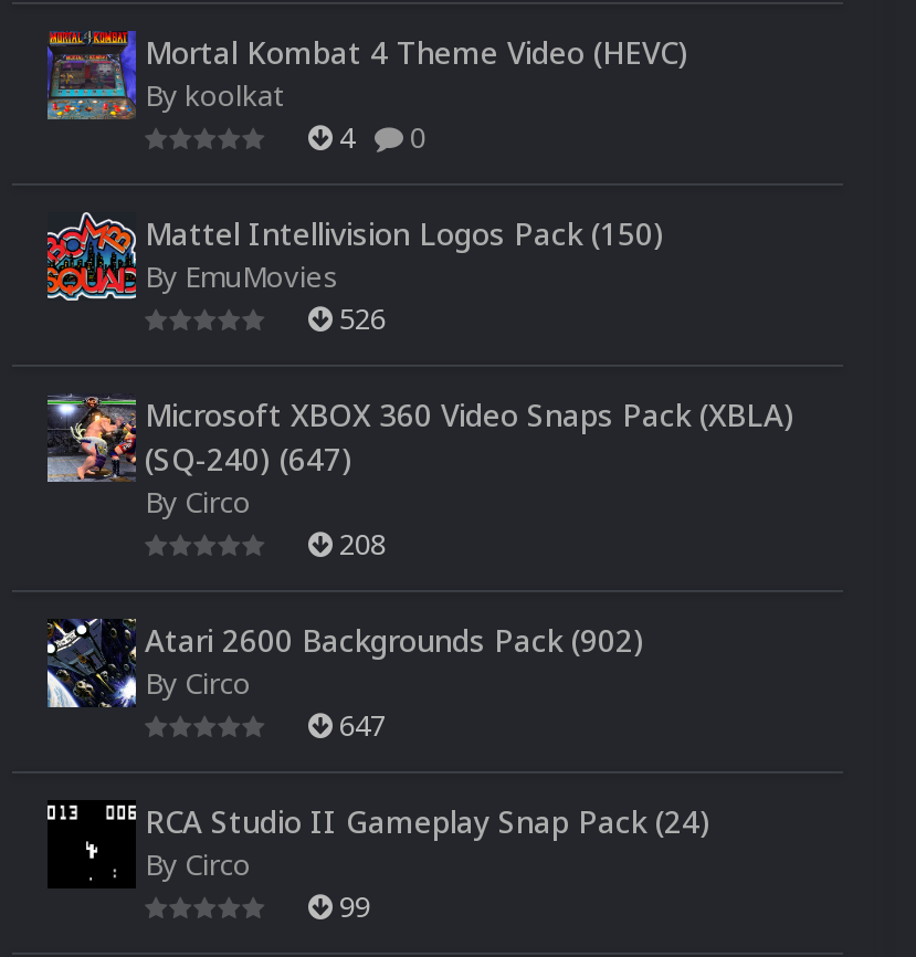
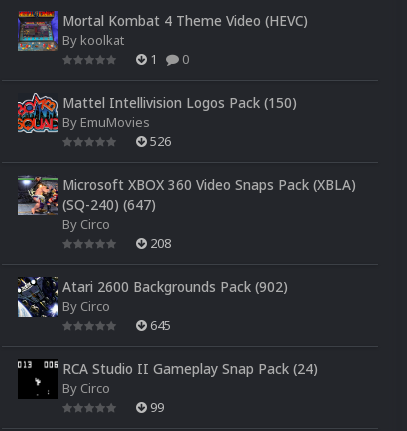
[333,117,425,157] 4 0 -> [147,50,189,68] 1 0
[333,705,386,745] 647 -> [147,316,171,334] 645

